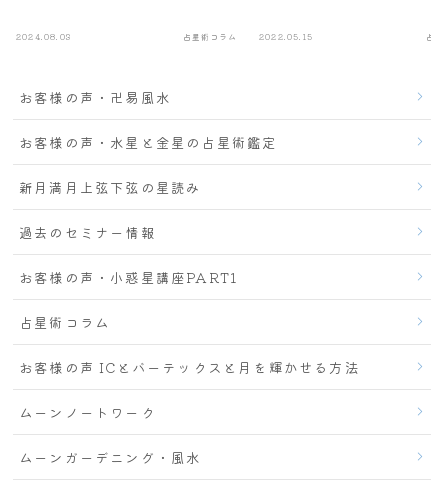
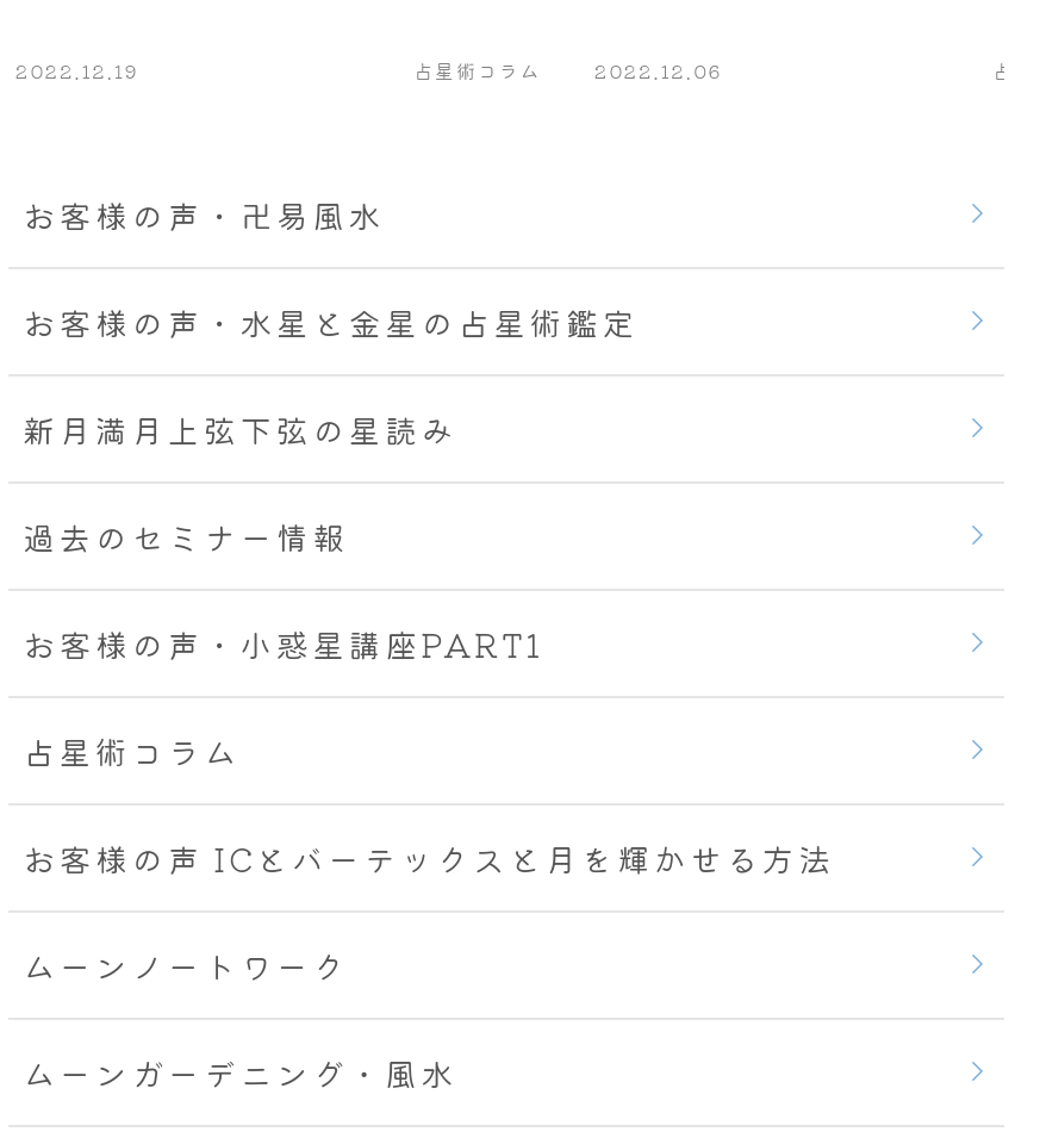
[16,31,71,42] 2024.08.03 -> [15,57,139,83] 2022.12.19
[259,31,313,42] 2022.05.15 -> [594,57,723,83] 2022.12.06

